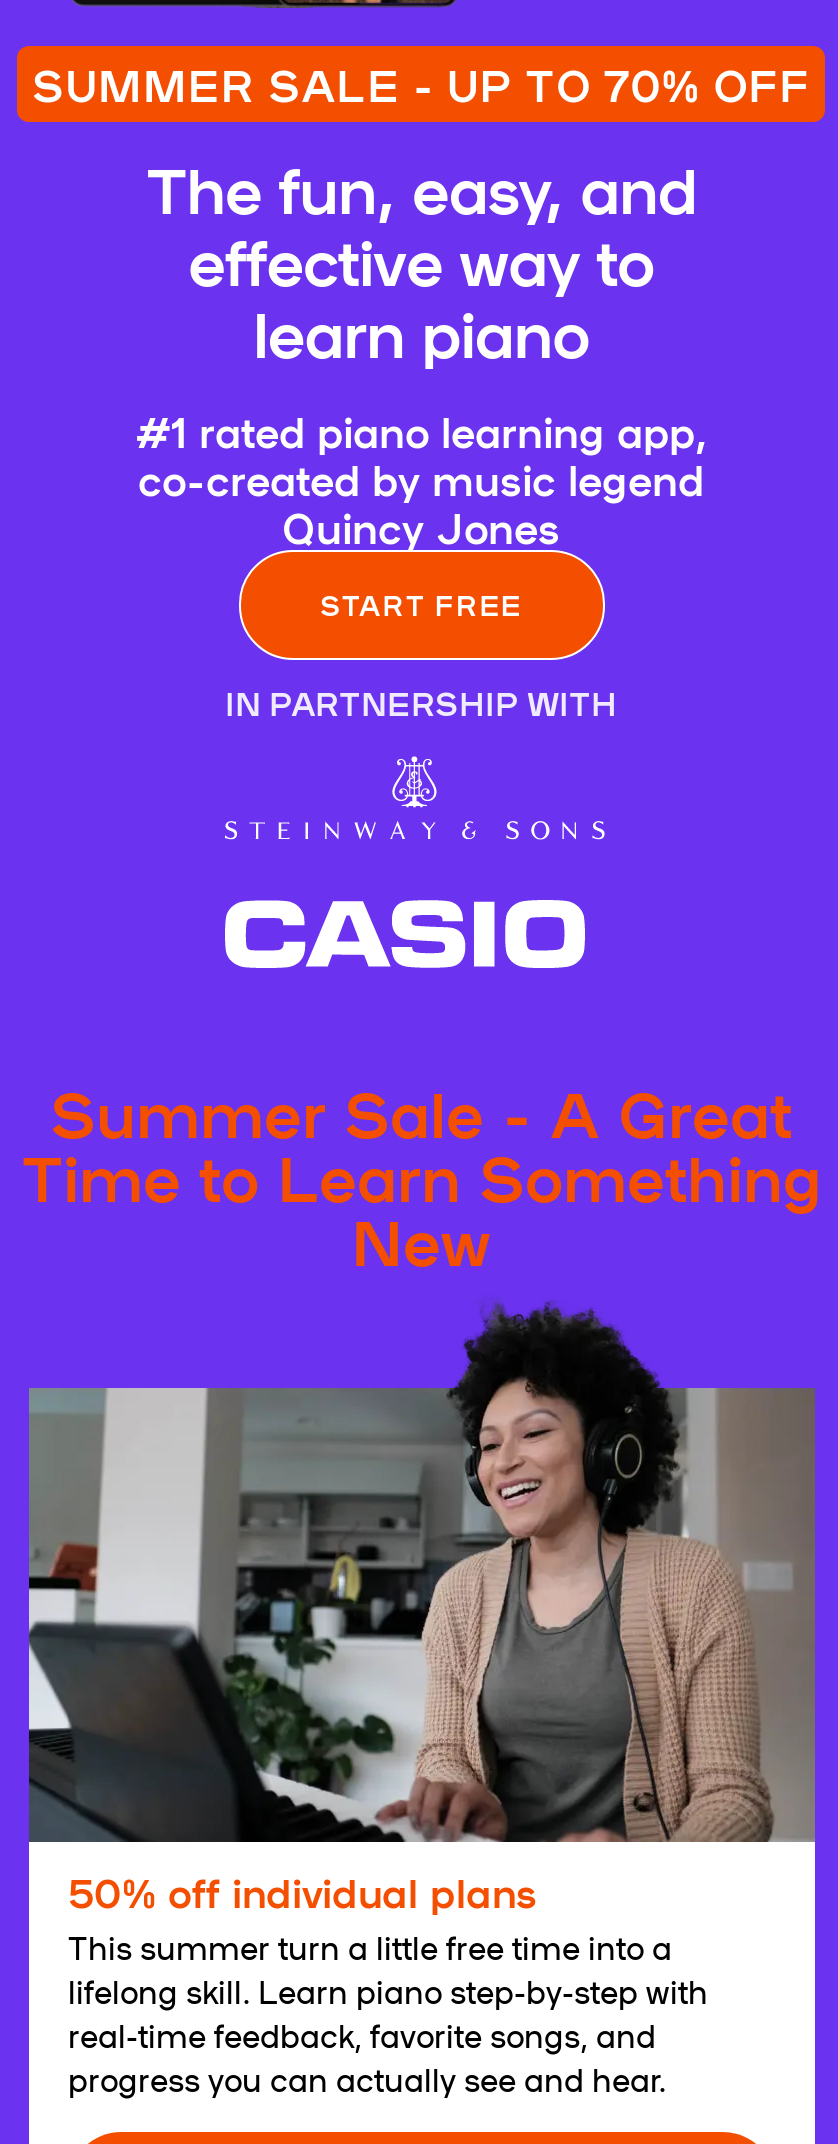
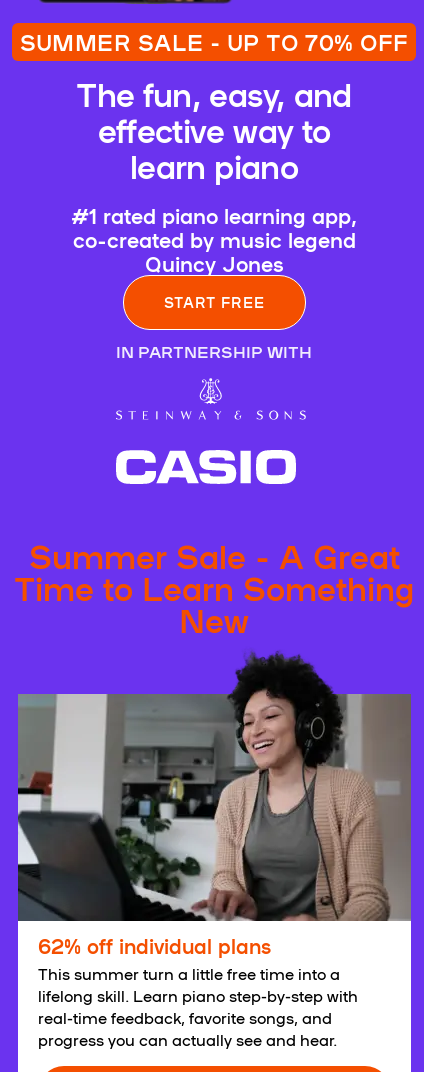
[68,1861,536,1917] 50% off individual plans -> [37,930,270,958] 62% off individual plans

